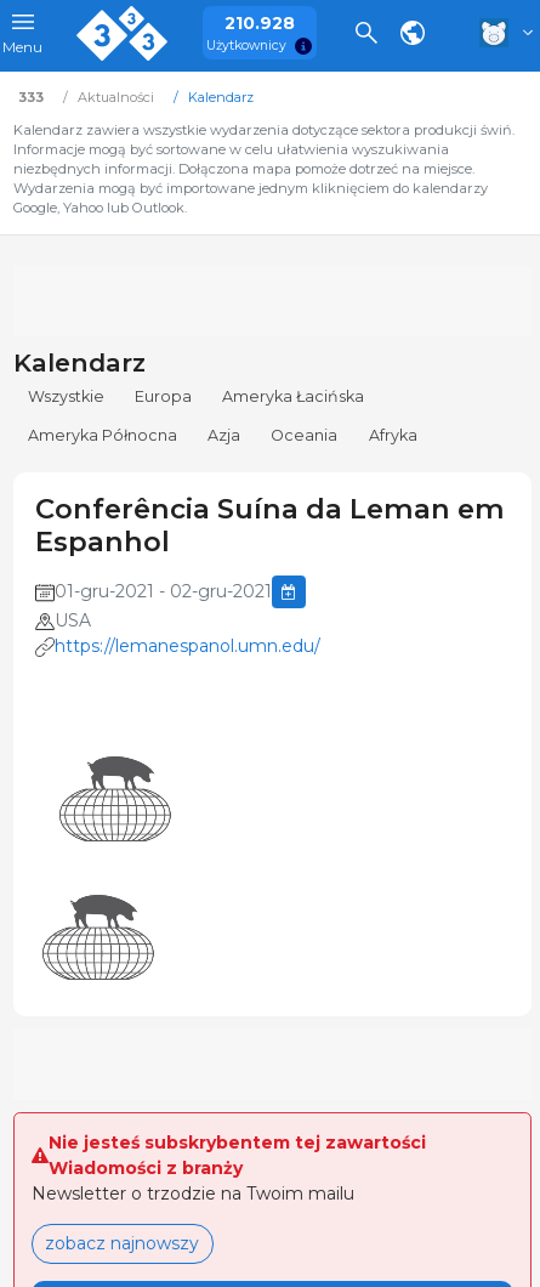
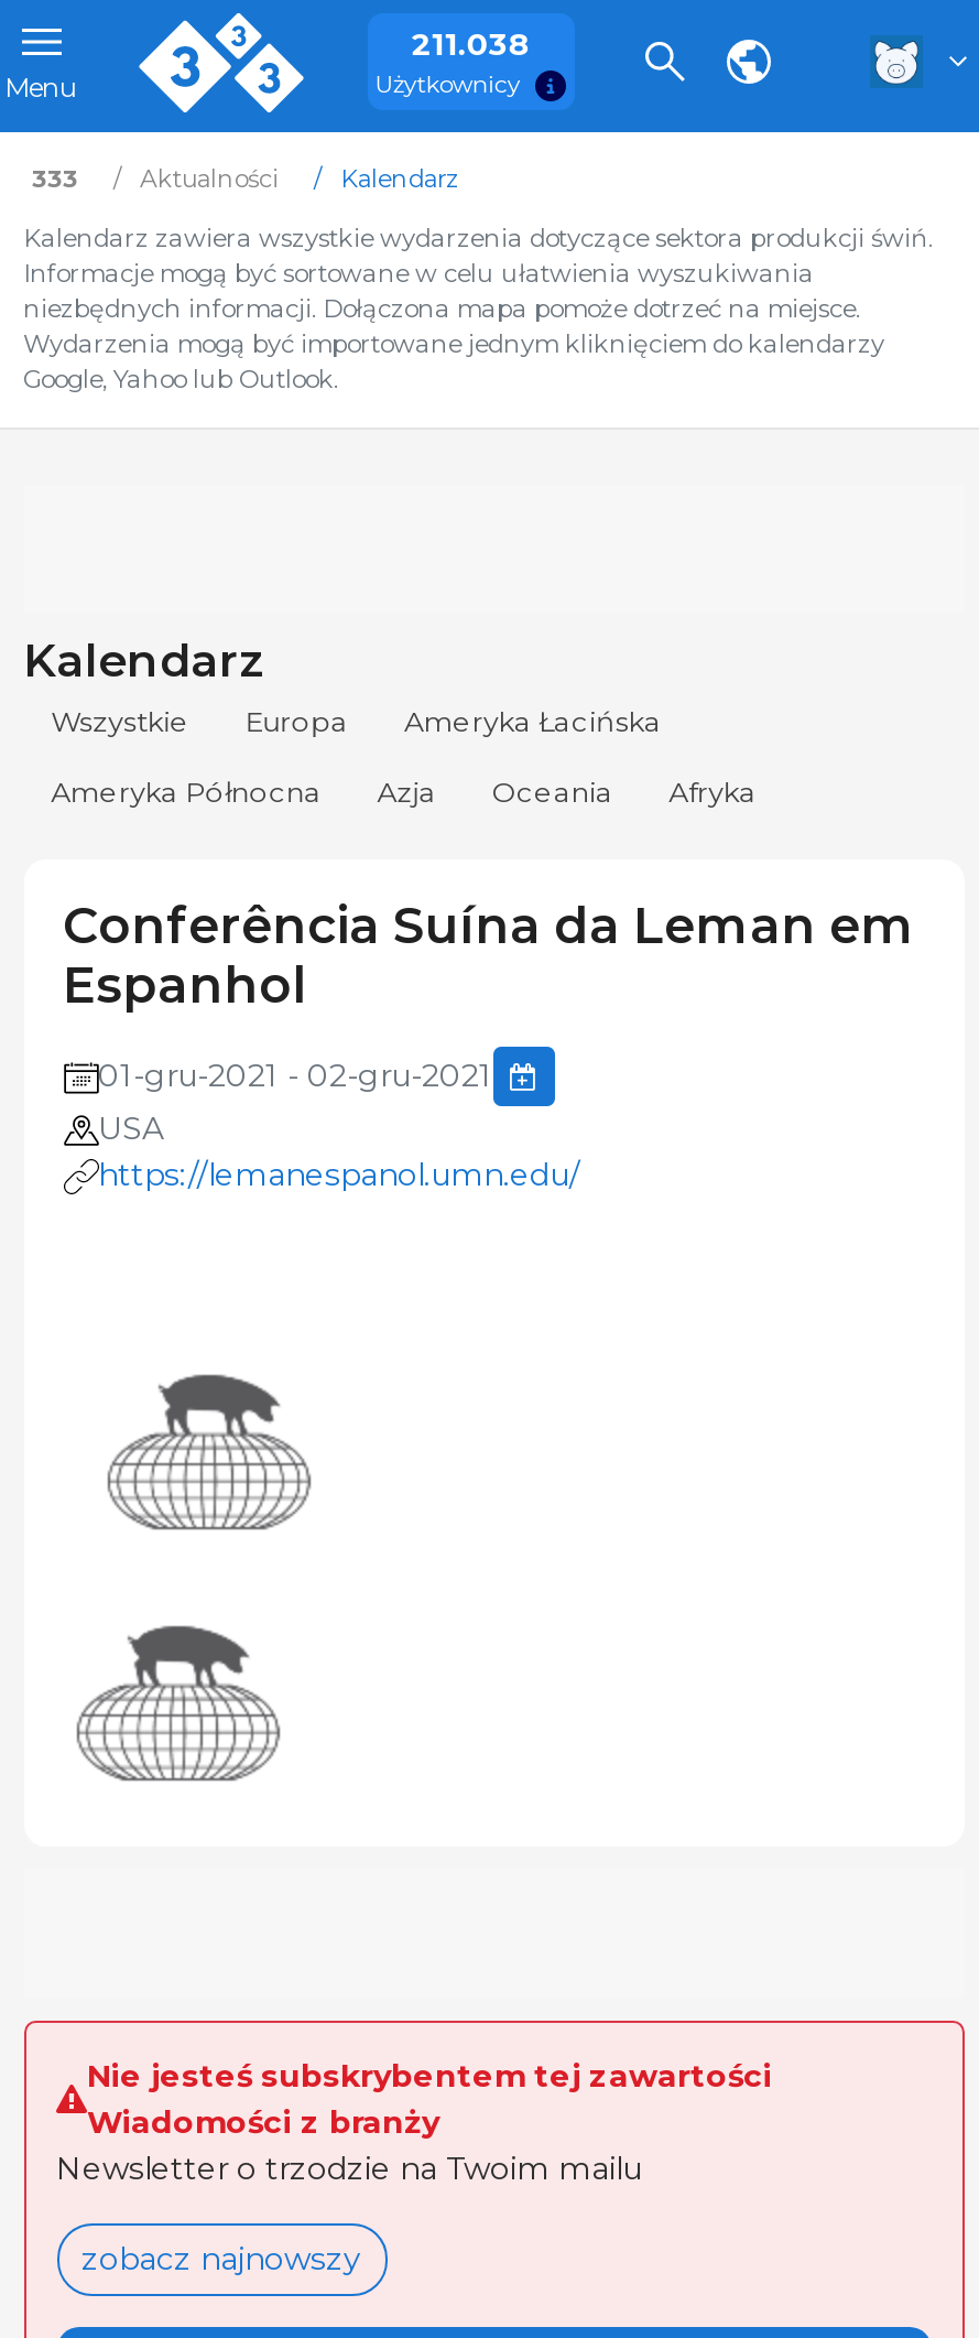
[224,12,295,33] 210.928 -> [411,23,530,63] 211.038

